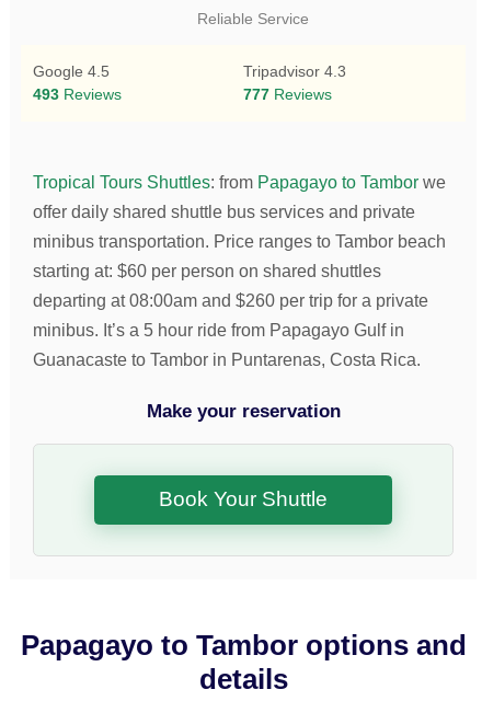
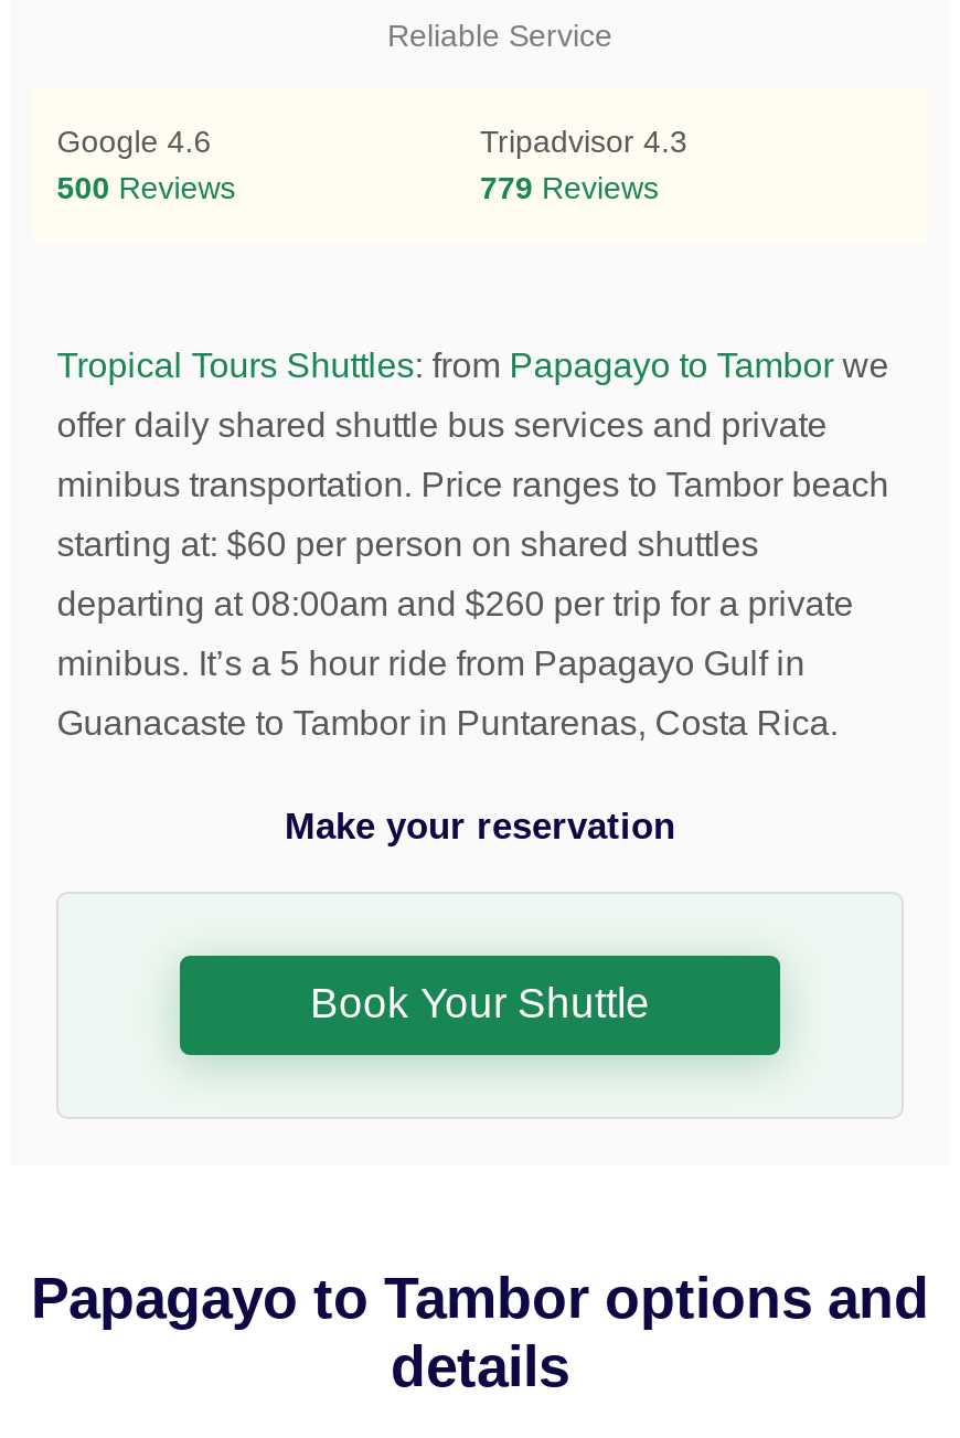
[33,62,110,80] Google 4.5 -> [57,123,211,159] Google 4.6
[33,85,122,103] 493 Reviews -> [57,170,235,205] 500 Reviews
[243,85,332,103] 777 Reviews -> [480,170,659,205] 779 Reviews

